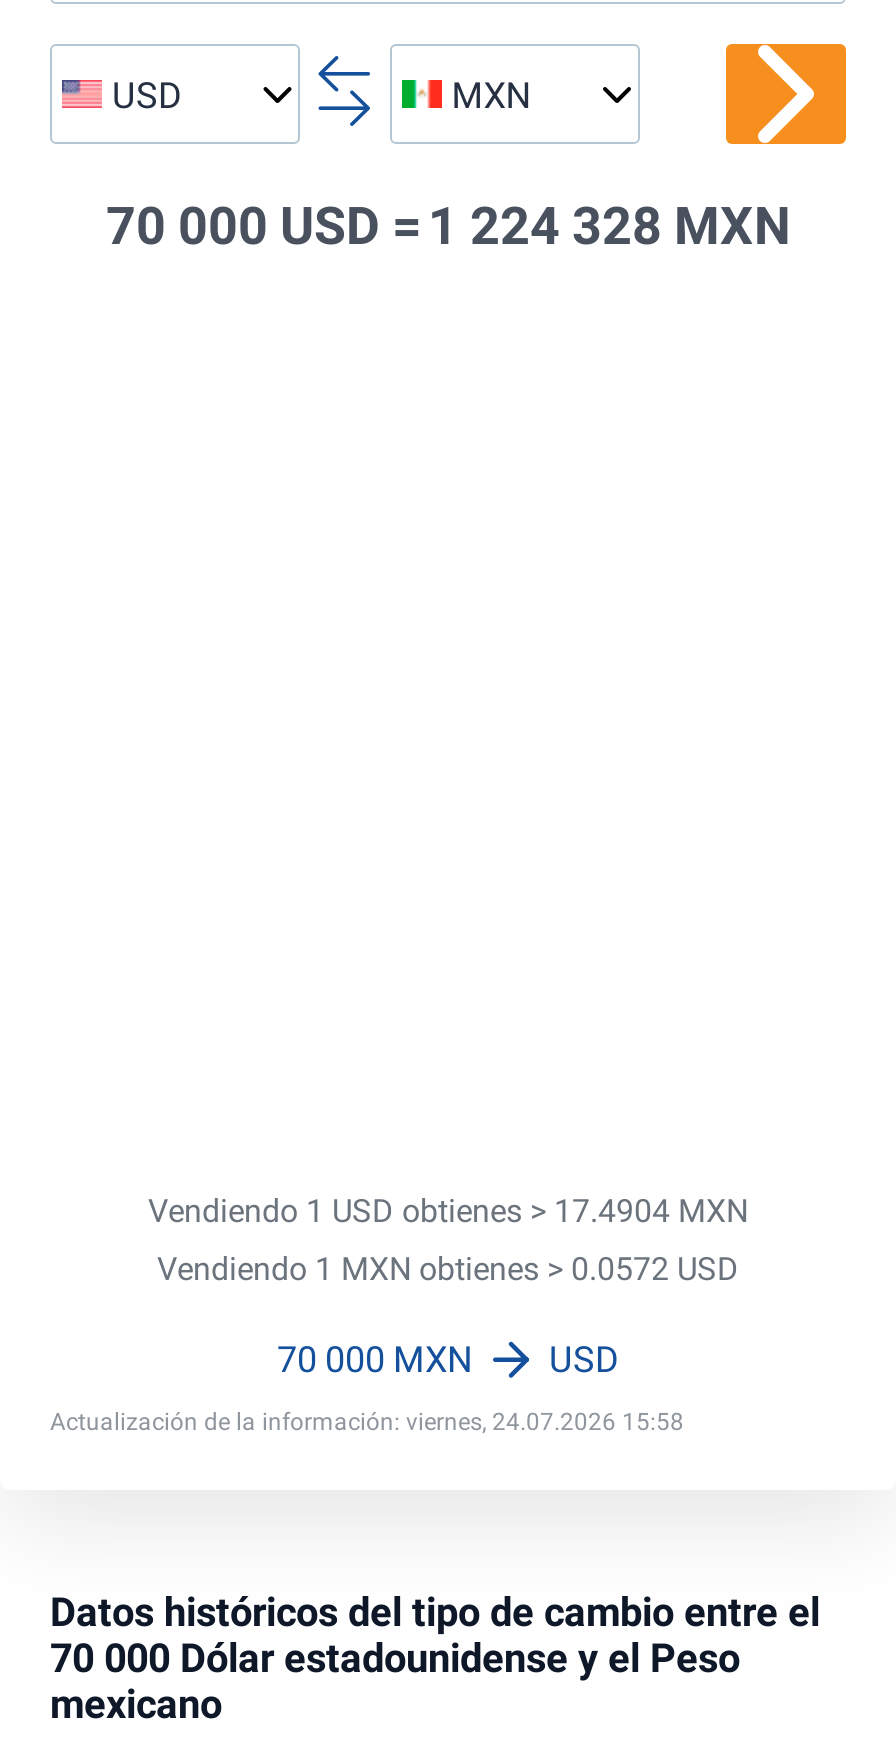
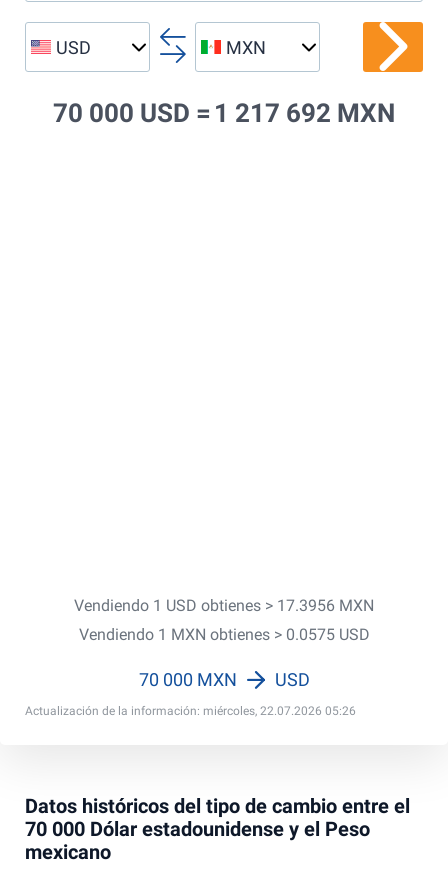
[106,196,790,256] 70 000 USD = 1 224 328 MXN -> [53,98,395,128] 70 000 USD = 1 217 692 MXN
[148,1192,748,1230] Vendiendo 1 USD obtienes > 17.4904 MXN -> [74,596,374,615] Vendiendo 1 USD obtienes > 17.3956 MXN
[157,1250,739,1288] Vendiendo 1 MXN obtienes > 0.0572 USD -> [78,625,369,644] Vendiendo 1 MXN obtienes > 0.0575 USD
[50,1408,684,1436] Actualización de la información: viernes, 24.07.2026 15:58 -> [25,704,356,718] Actualización de la información: miércoles, 22.07.2026 05:26

